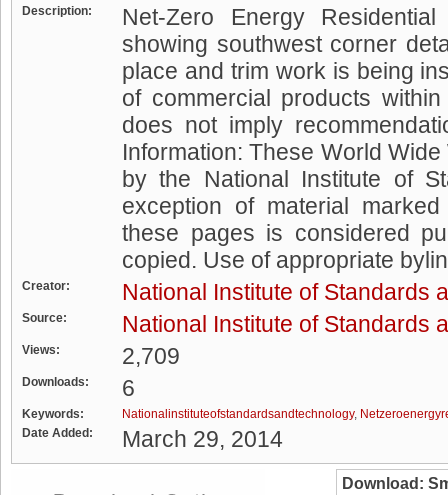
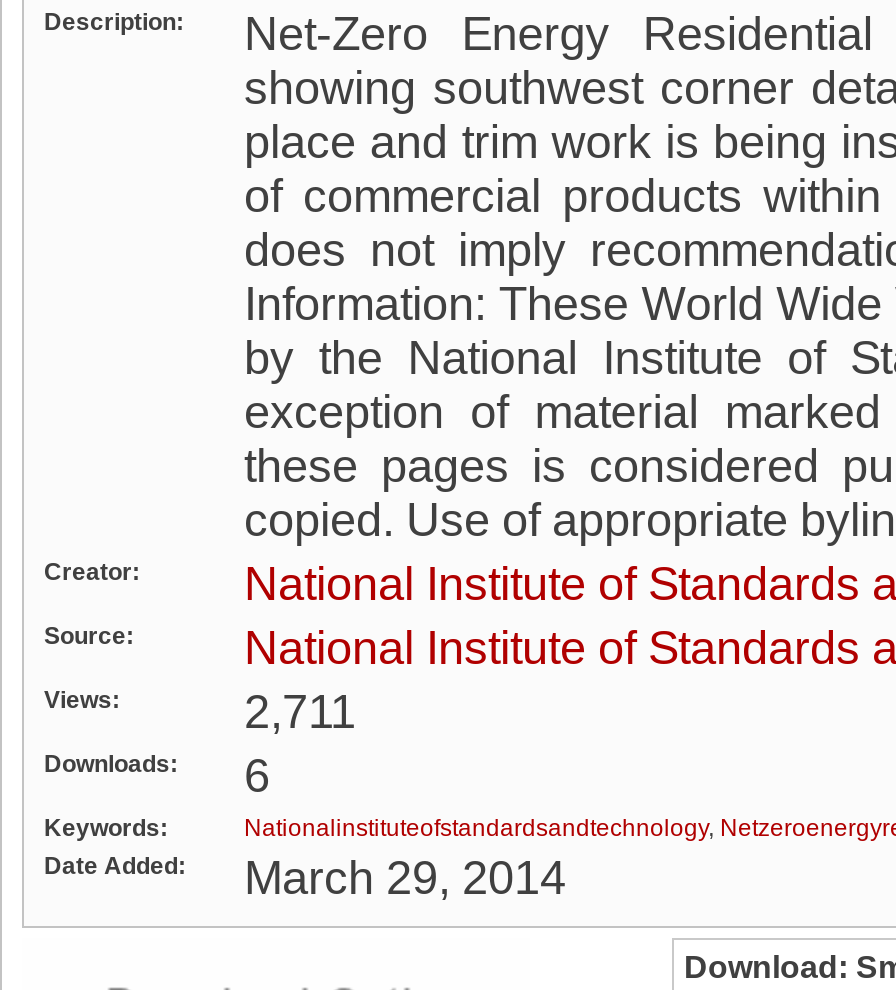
[122,343,180,369] 2,709 -> [244,686,356,738] 2,711

